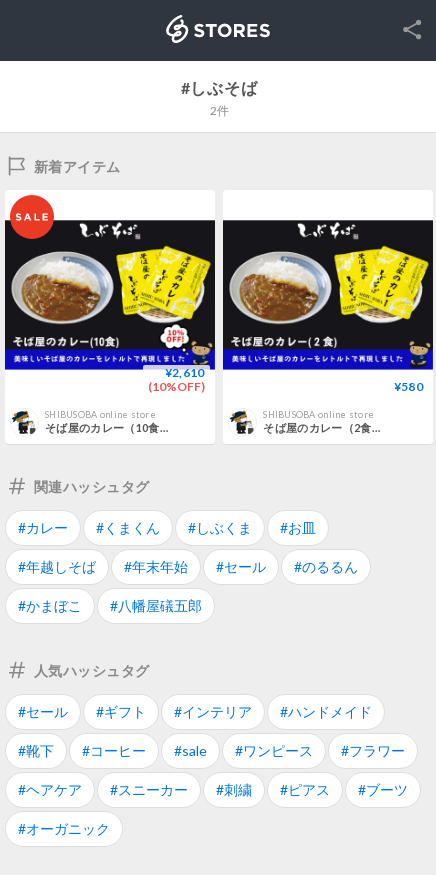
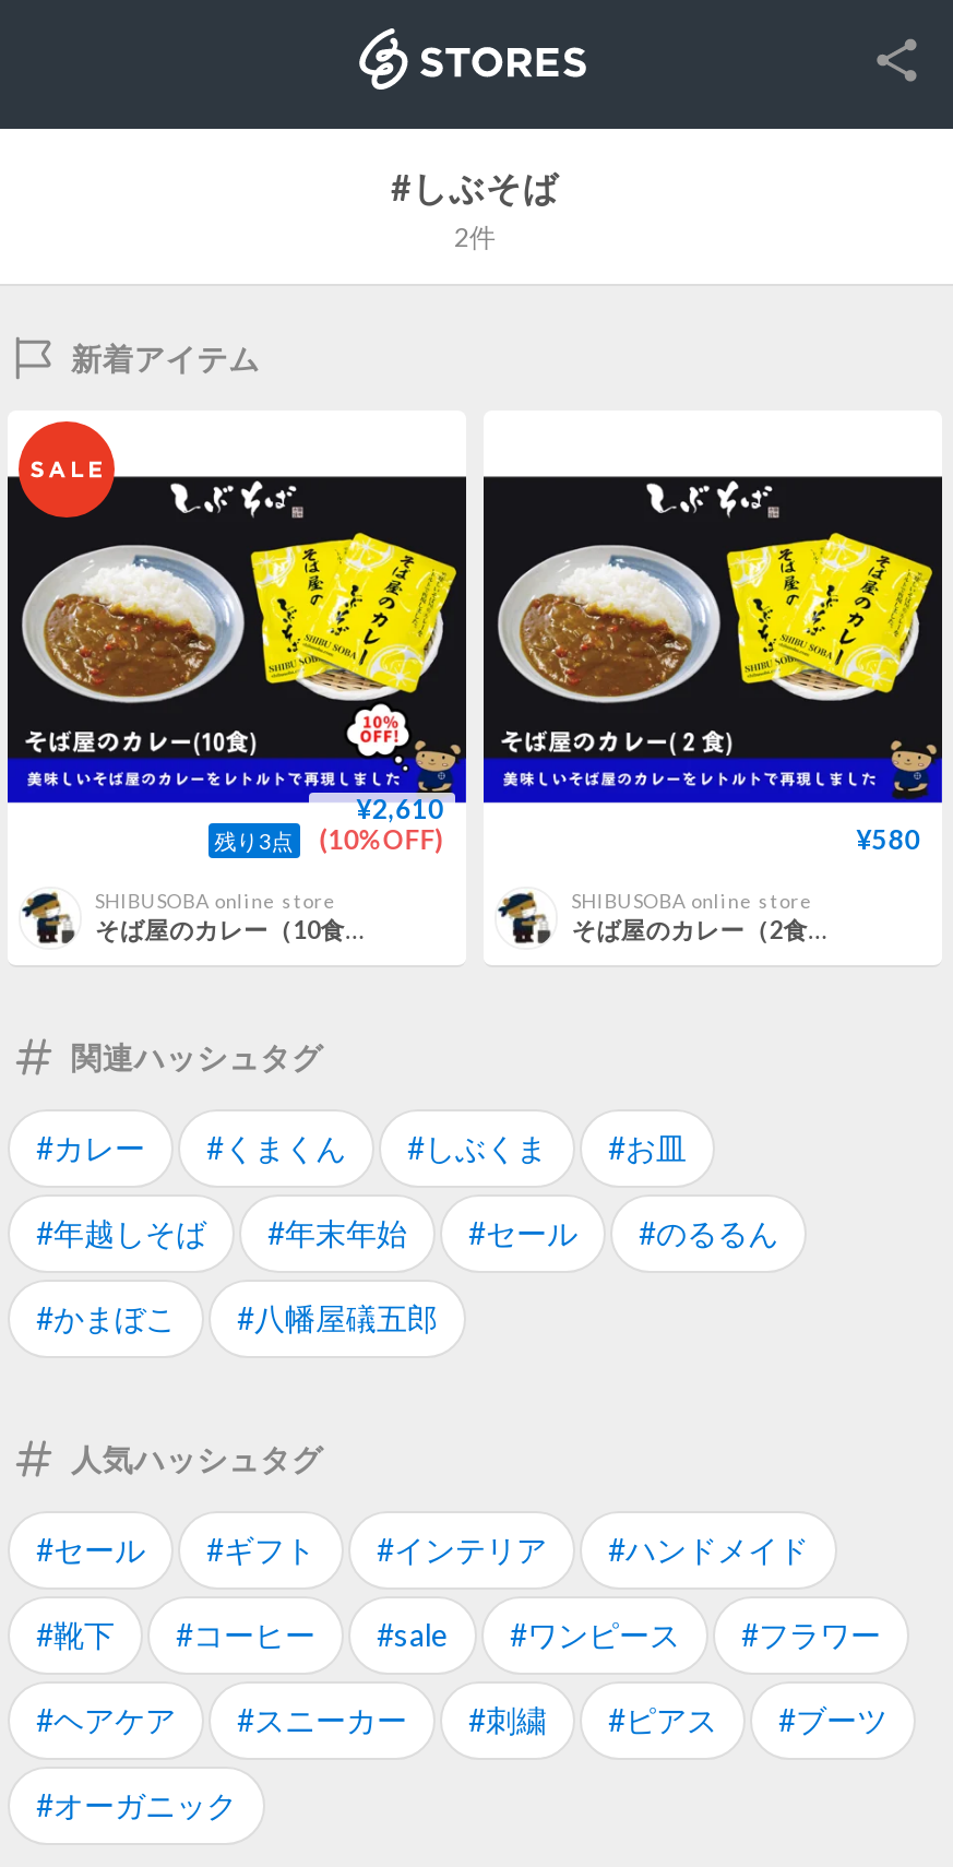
none -> [214,827,293,853] 残り3点

